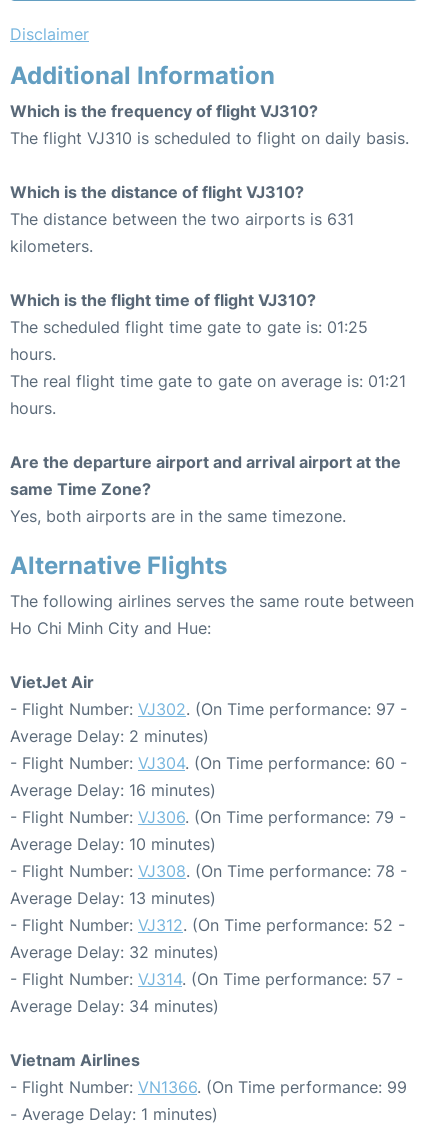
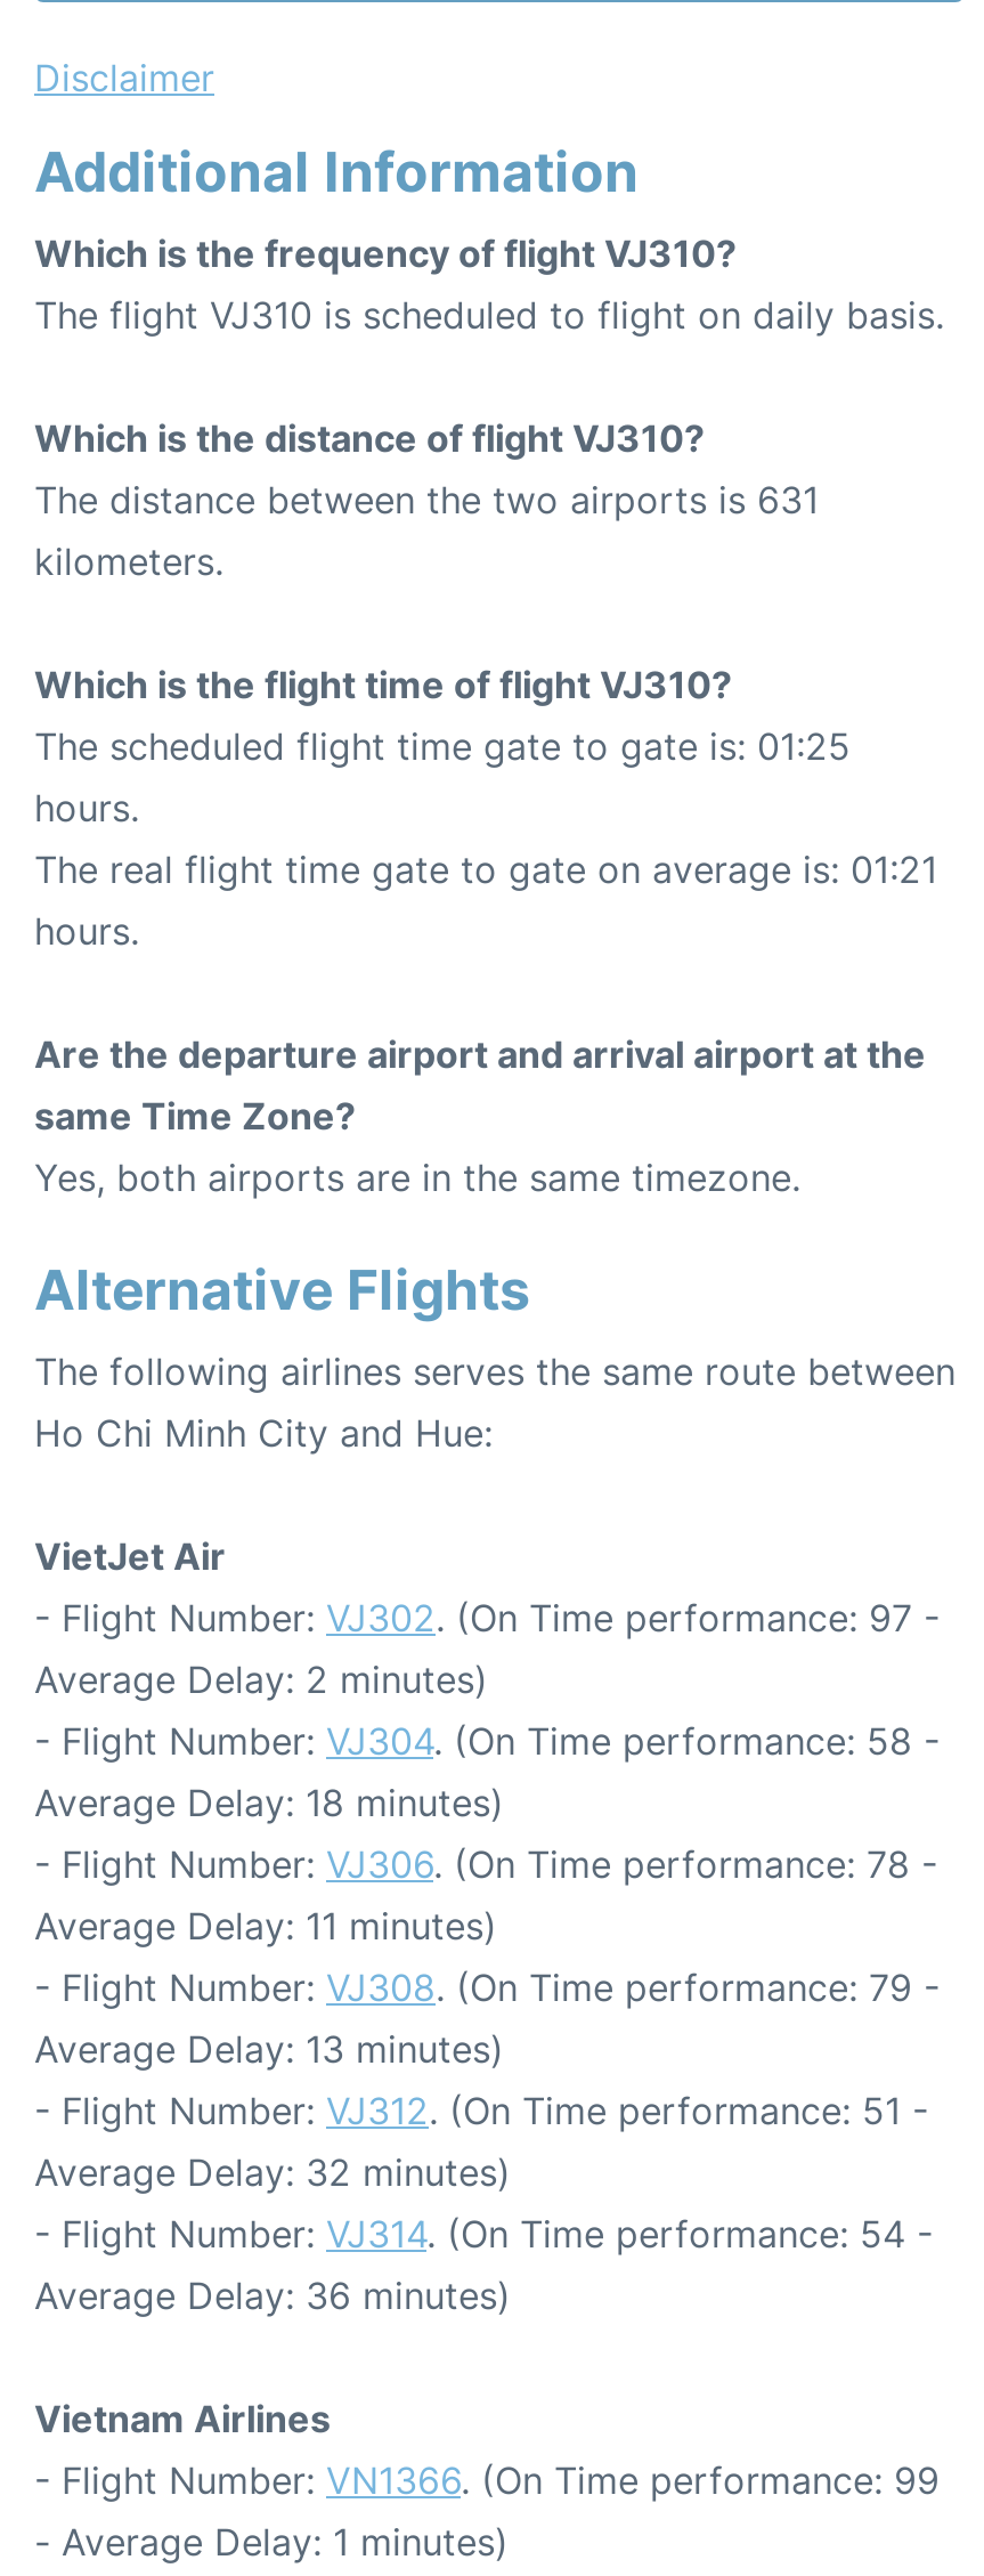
[10,753,407,773] - Flight Number: VJ304. (On Time performance: 60 - -> [34,1719,940,1765] - Flight Number: VJ304. (On Time performance: 58 -
[10,780,216,800] Average Delay: 16 minutes) -> [34,1781,504,1826] Average Delay: 18 minutes)
[10,807,406,827] - Flight Number: VJ306. (On Time performance: 79 - -> [34,1842,937,1888] - Flight Number: VJ306. (On Time performance: 78 -
[10,834,216,854] Average Delay: 10 minutes) -> [34,1904,497,1950] Average Delay: 11 minutes)
[10,861,407,881] - Flight Number: VJ308. (On Time performance: 78 - -> [34,1966,940,2011] - Flight Number: VJ308. (On Time performance: 79 -
[10,915,405,935] - Flight Number: VJ312. (On Time performance: 52 - -> [34,2089,928,2134] - Flight Number: VJ312. (On Time performance: 51 -
[10,969,403,989] - Flight Number: VJ314. (On Time performance: 57 - -> [34,2212,933,2258] - Flight Number: VJ314. (On Time performance: 54 -
[10,996,219,1016] Average Delay: 34 minutes) -> [34,2274,511,2319] Average Delay: 36 minutes)

